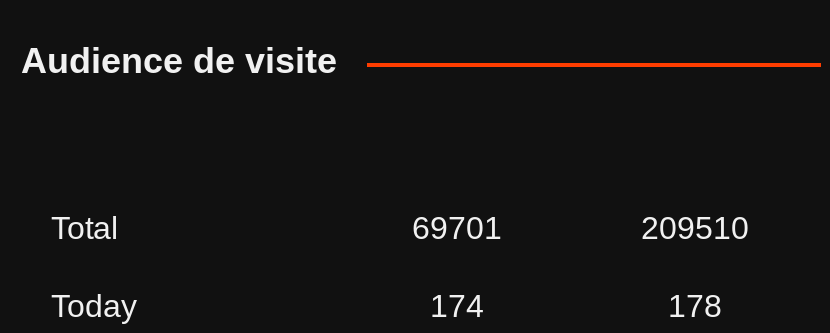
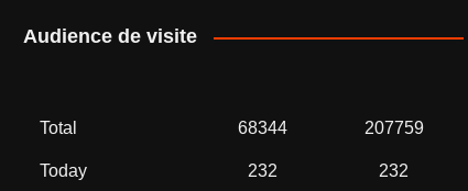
[412,211,502,245] 69701 -> [238,119,288,137] 68344
[641,211,749,245] 209510 -> [364,119,424,137] 207759
[430,289,484,323] 174 -> [248,161,278,180] 232
[668,289,722,323] 178 -> [379,161,409,180] 232

